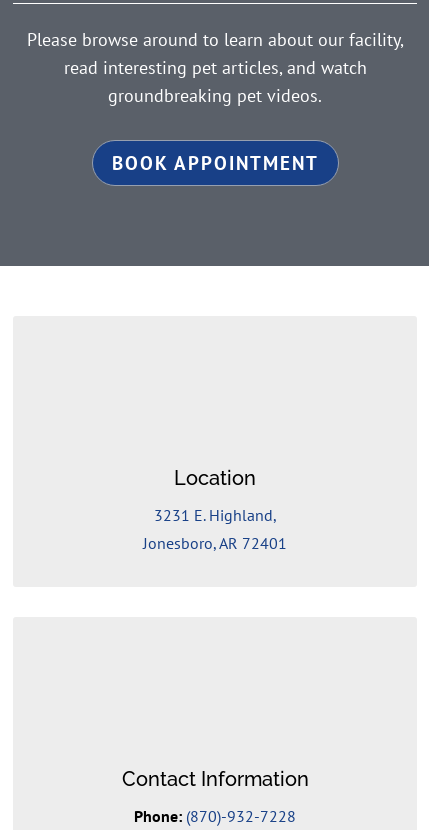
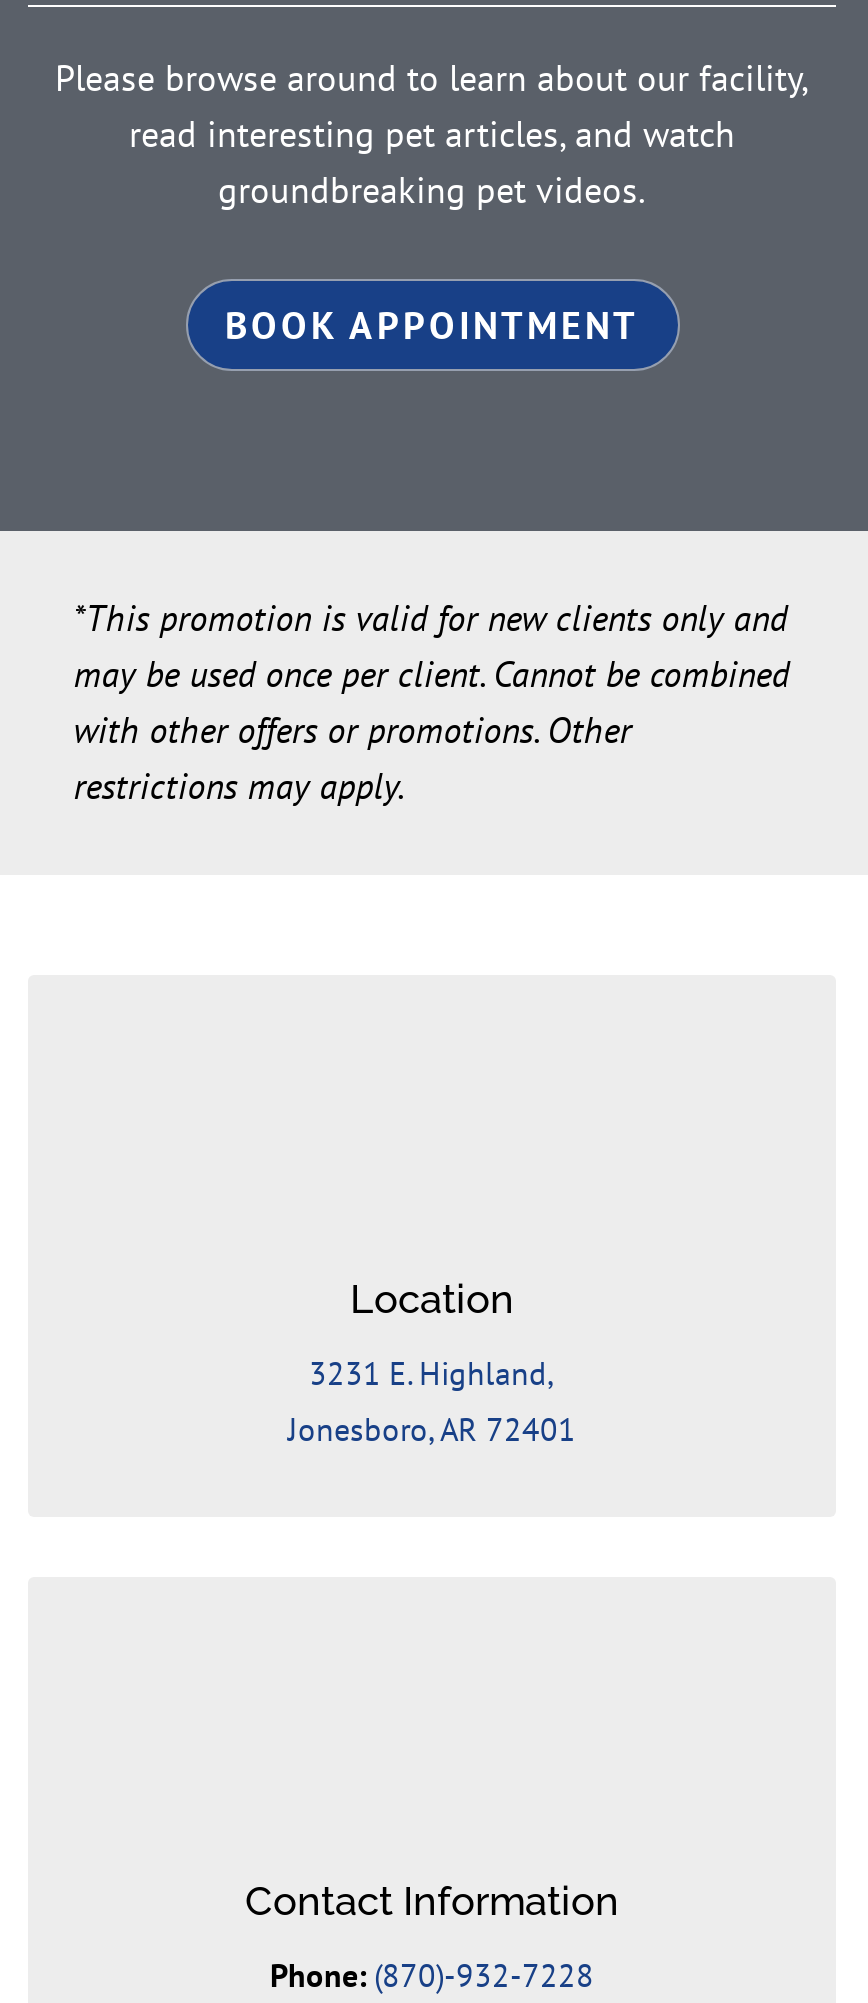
none -> [74,595,790,809] *This promotion is valid for new clients only and | may be used once per client. Cannot be combined | with other offers or promotions. Other | restrictions may apply.

